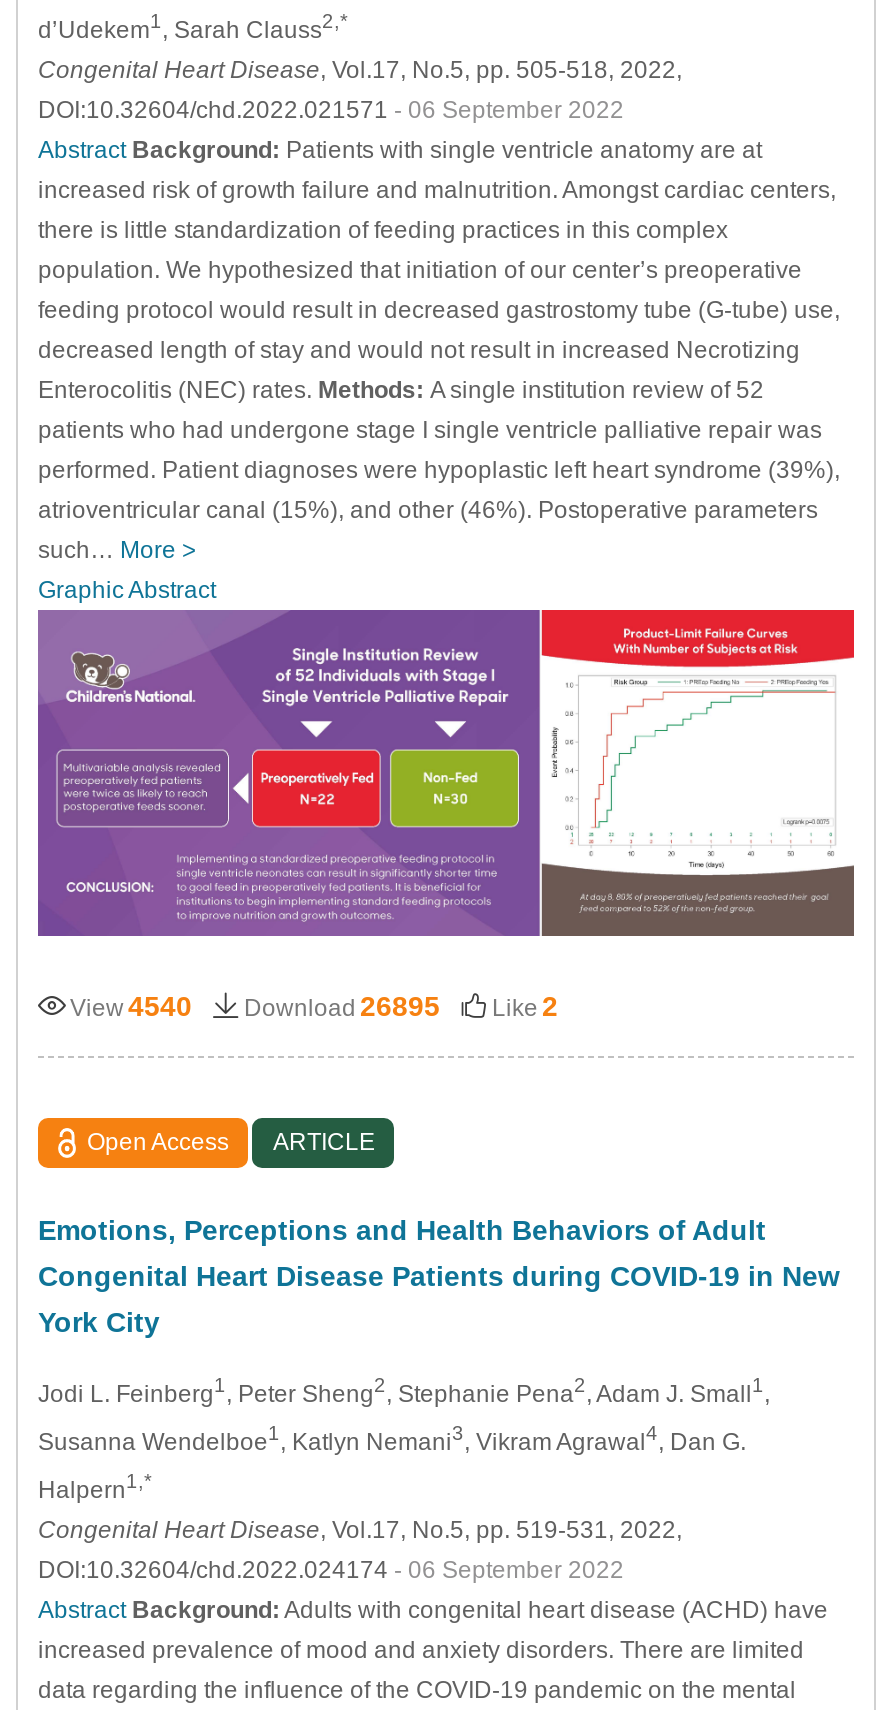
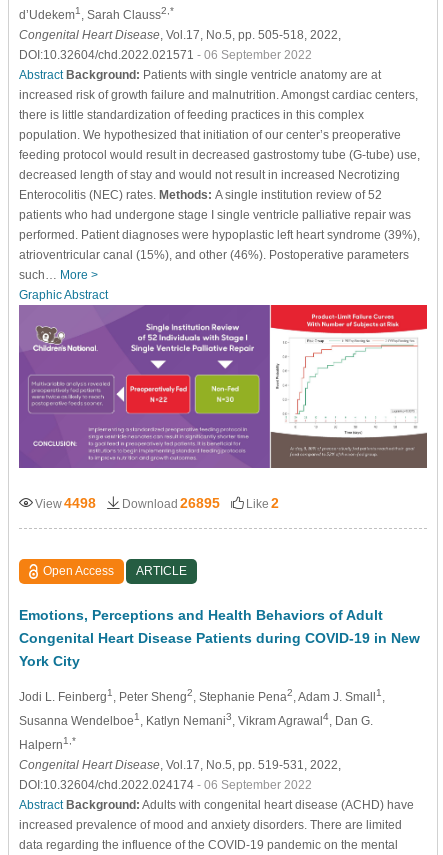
[70,989,558,1021] View 4540 Download 26895 Like 2 -> [35,495,279,511] View 4498 Download 26895 Like 2

